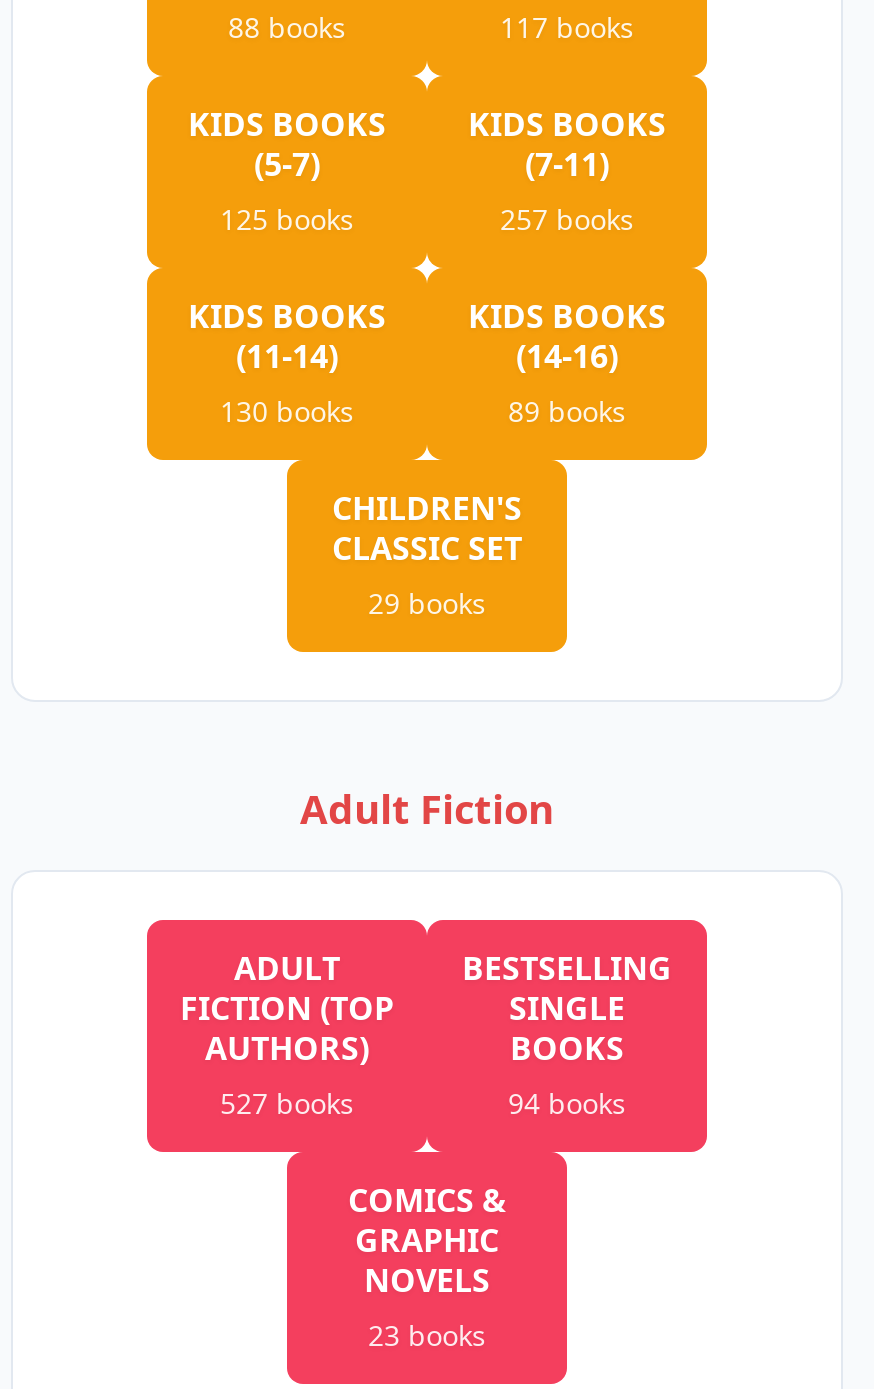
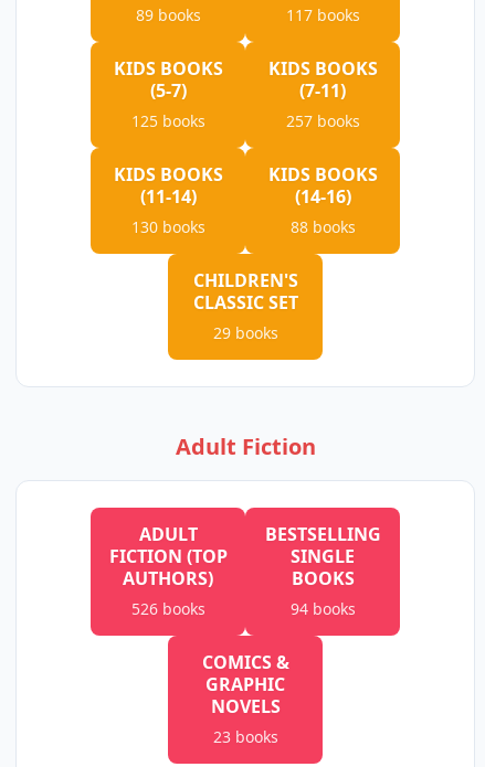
[228,7,346,45] 88 books -> [135,4,201,25] 89 books
[508,391,626,429] 89 books -> [290,216,355,237] 88 books
[220,1083,354,1121] 527 books -> [131,598,205,619] 526 books

